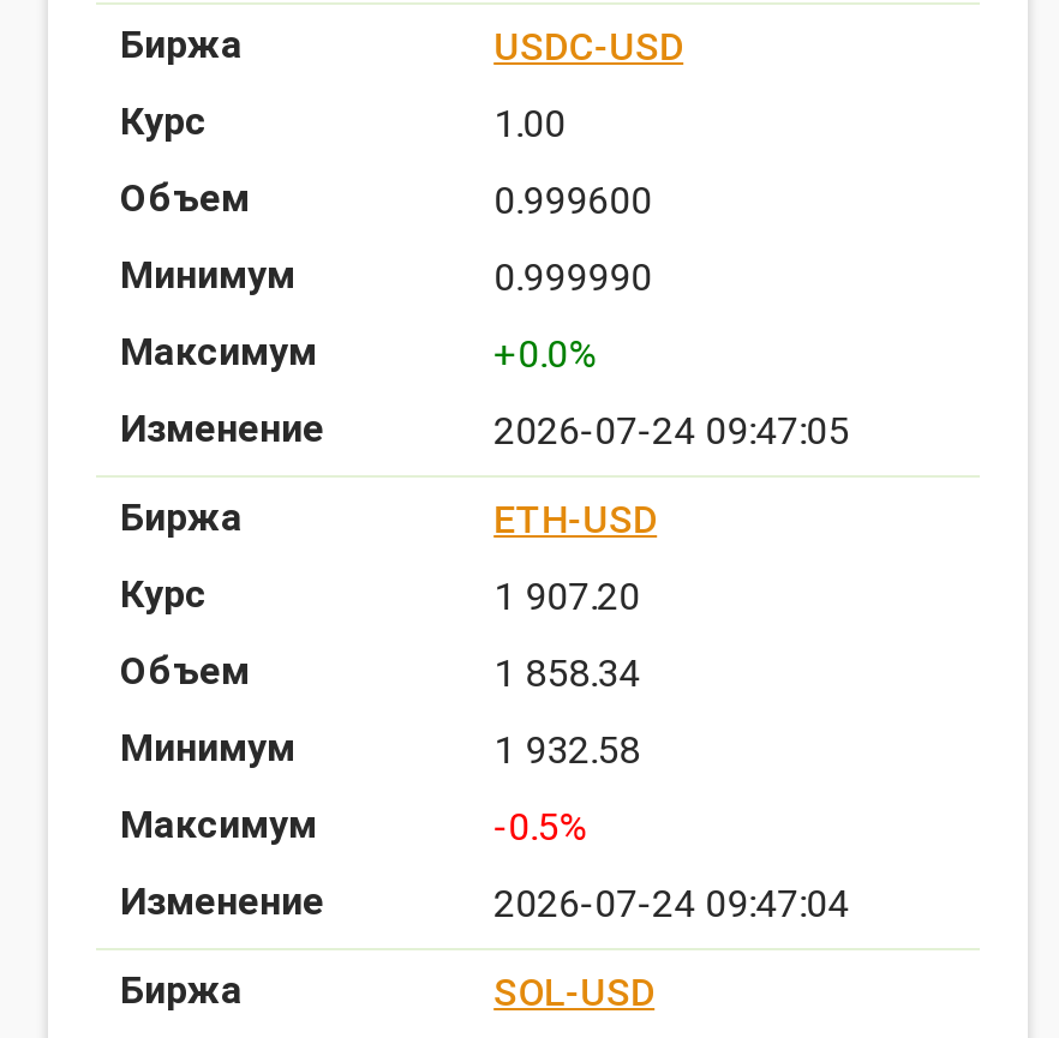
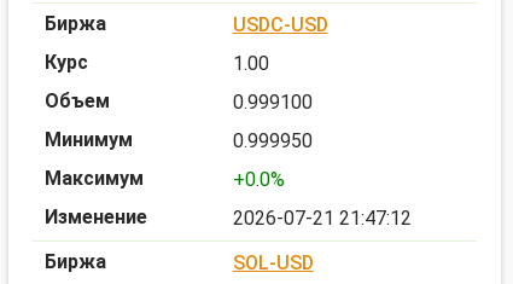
[494,178,652,223] 0.999600 -> [232,91,312,114] 0.999100
[494,254,652,300] 0.999990 -> [232,129,312,152] 0.999950
[494,408,849,926] 2026-07-24 09:47:05 | ETH-USD | 1 907.20 | 1 858.34 | 1 932.58 | -0.5% | 2026-07-24 09:47:04 -> [232,207,411,230] 2026-07-21 21:47:12

